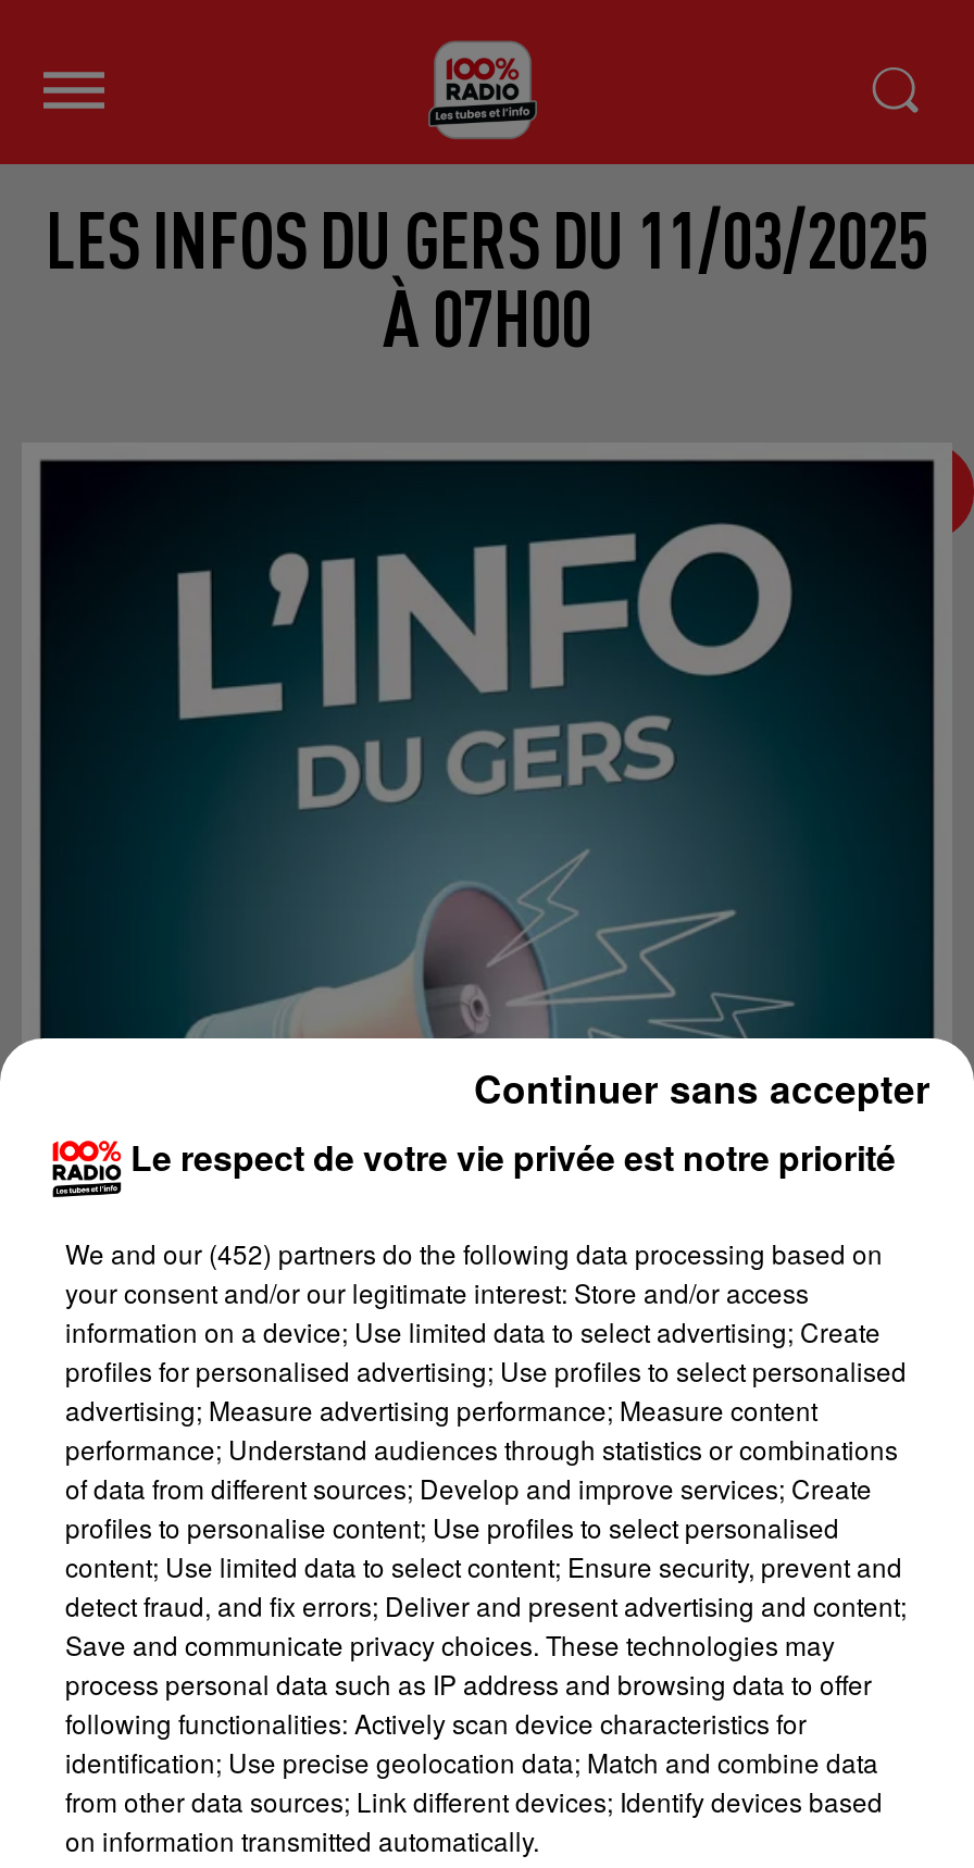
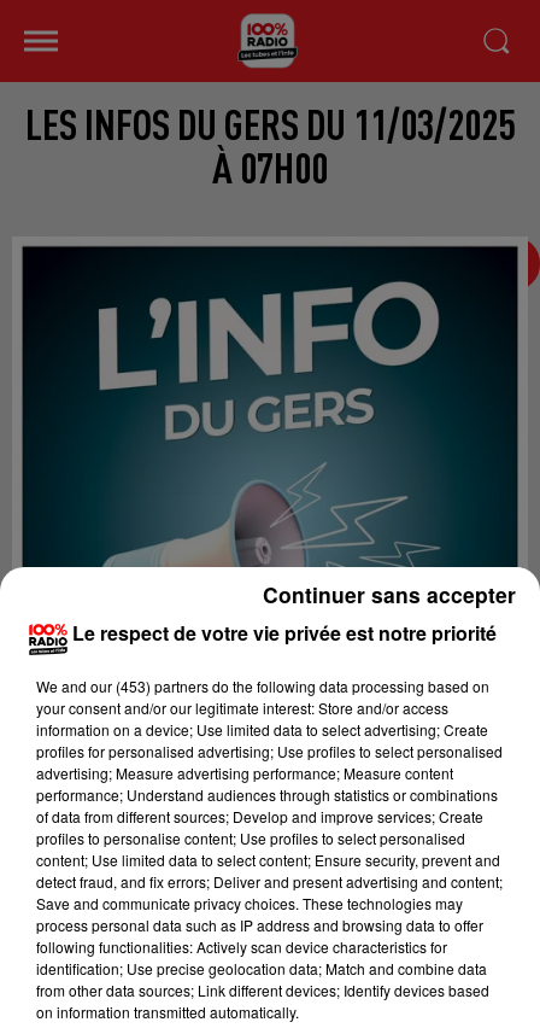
[65,1234,883,1271] We and our (452) partners do the following data processing based on -> [36,676,489,696] We and our (453) partners do the following data processing based on

